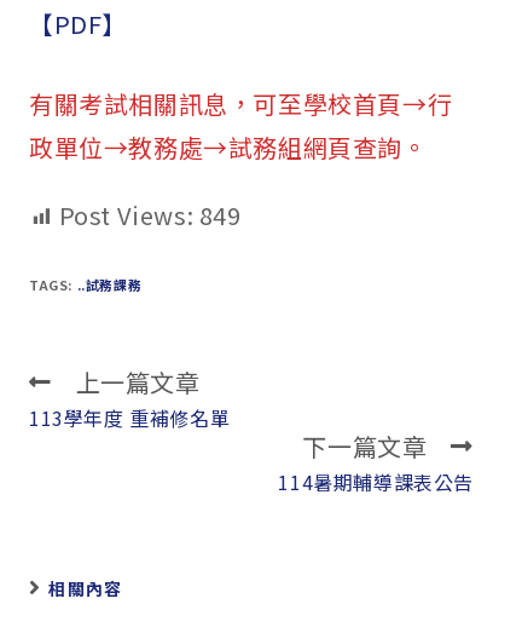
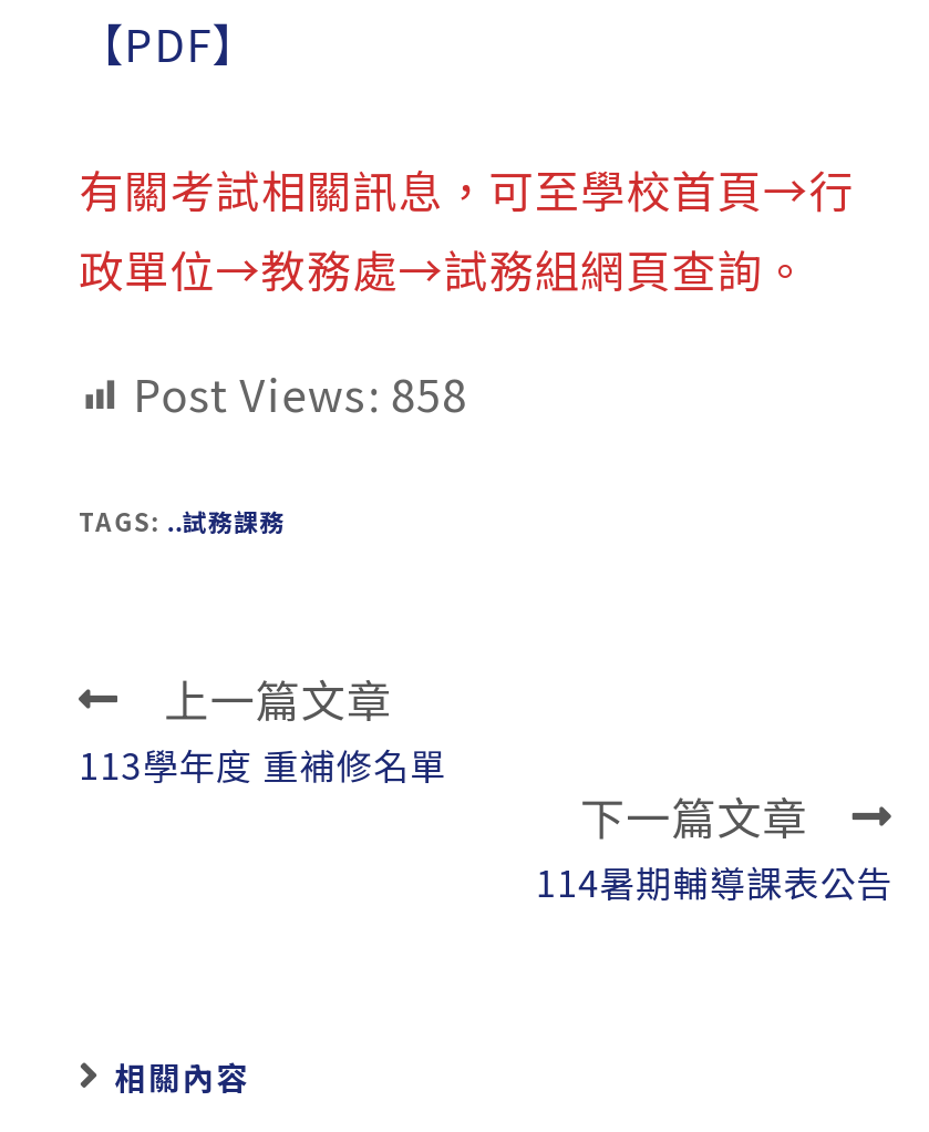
[59,197,241,232] Post Views: 849 -> [133,360,467,424] Post Views: 858

